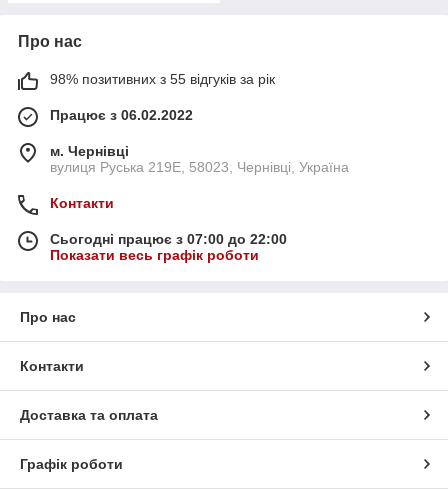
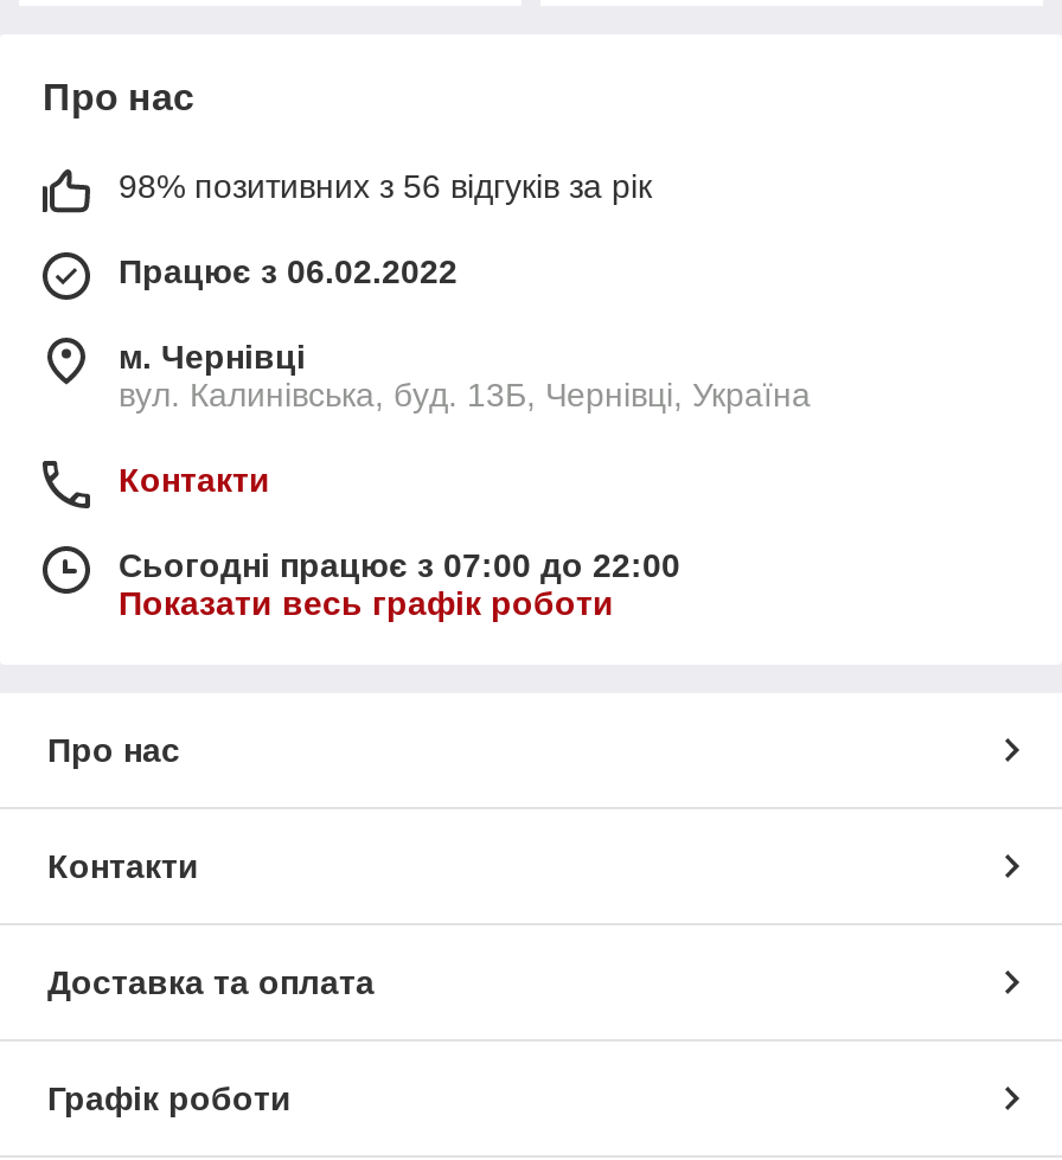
[50,71,275,87] 98% позитивних з 55 відгуків за рік -> [119,167,652,205] 98% позитивних з 56 відгуків за рік
[50,159,349,175] вулиця Руська 219Е, 58023, Чернівці, Україна -> [119,376,811,414] вул. Калинівська, буд. 13Б, Чернівці, Україна

